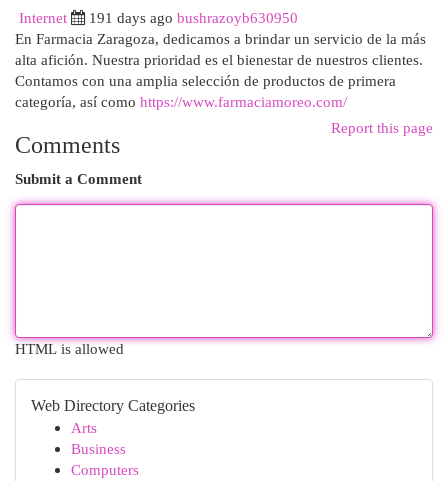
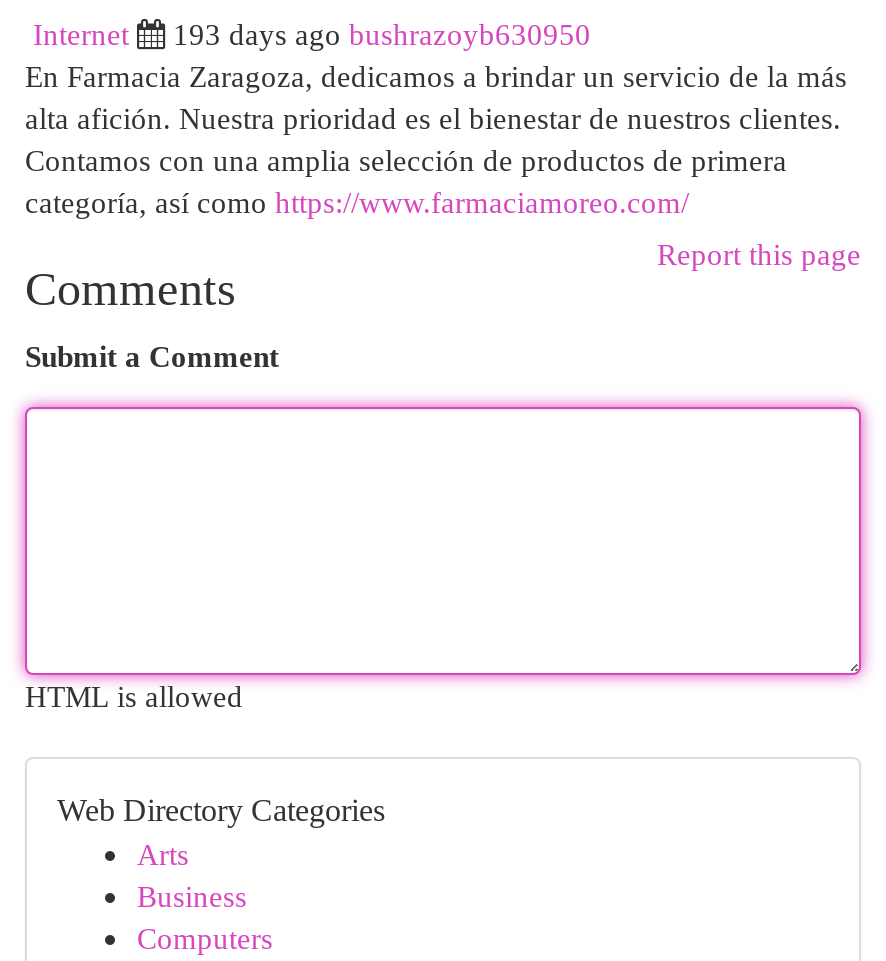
[89,9,298,26] 191 days ago bushrazoyb630950 -> [173,17,591,51] 193 days ago bushrazoyb630950

